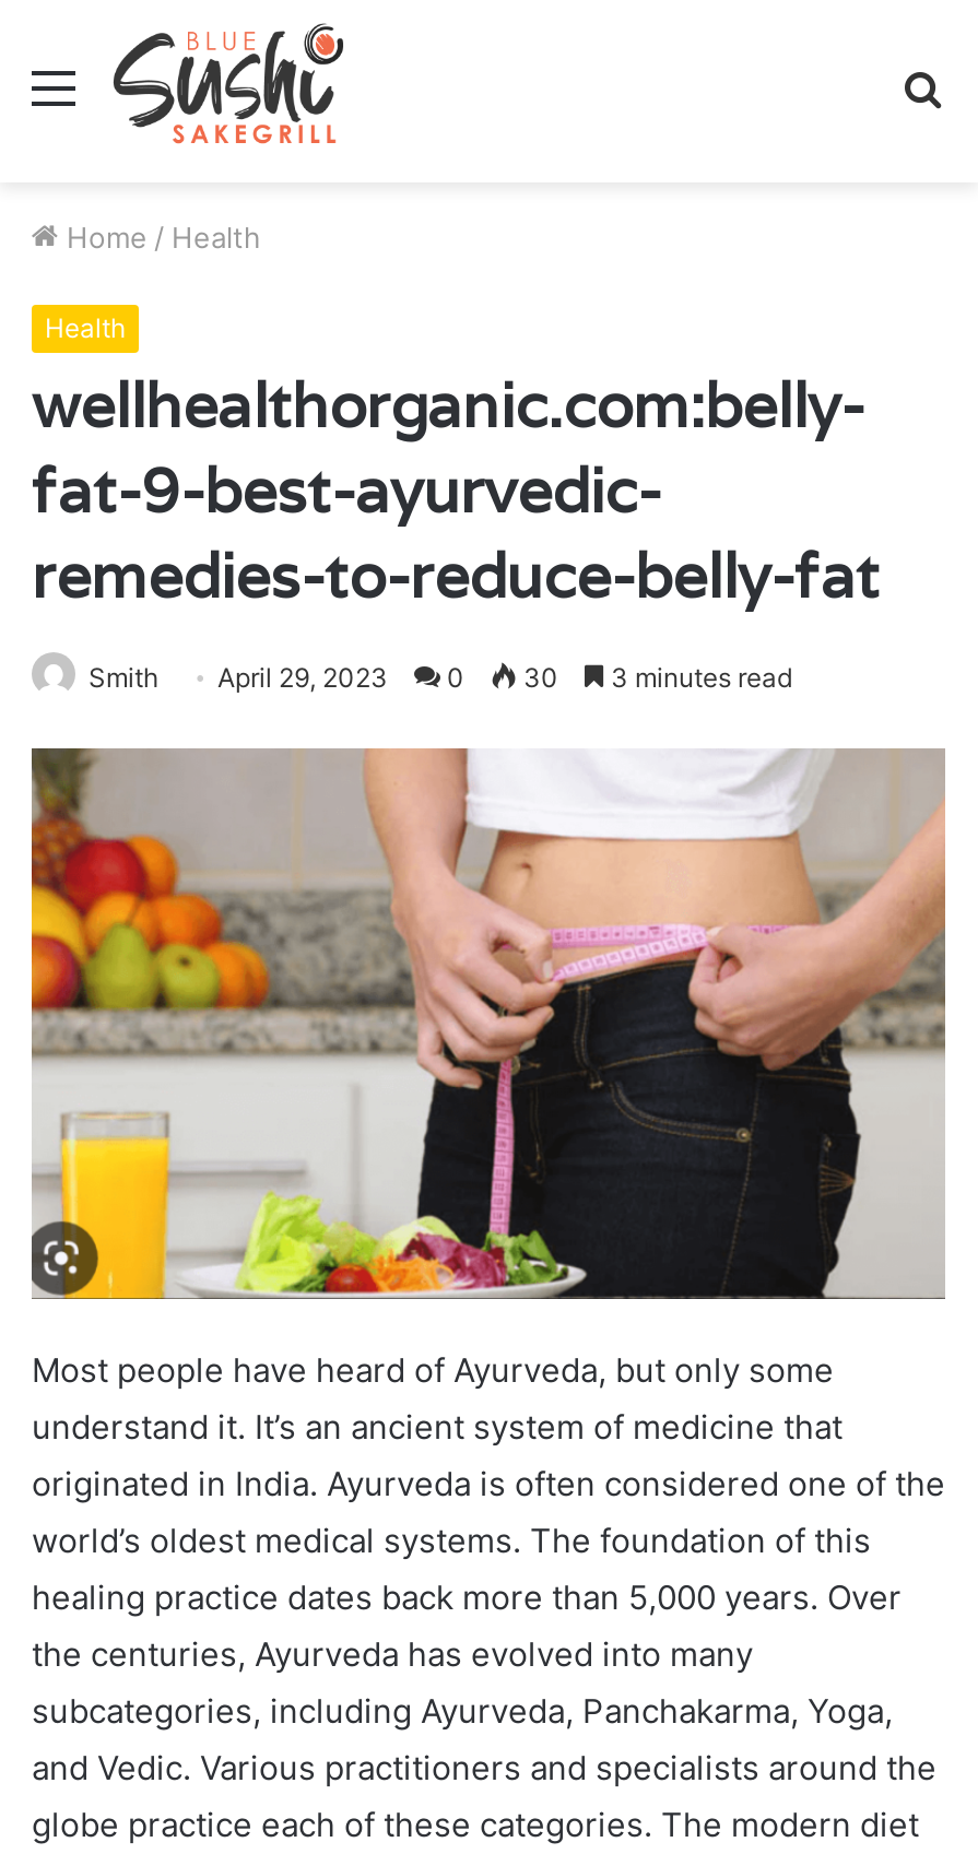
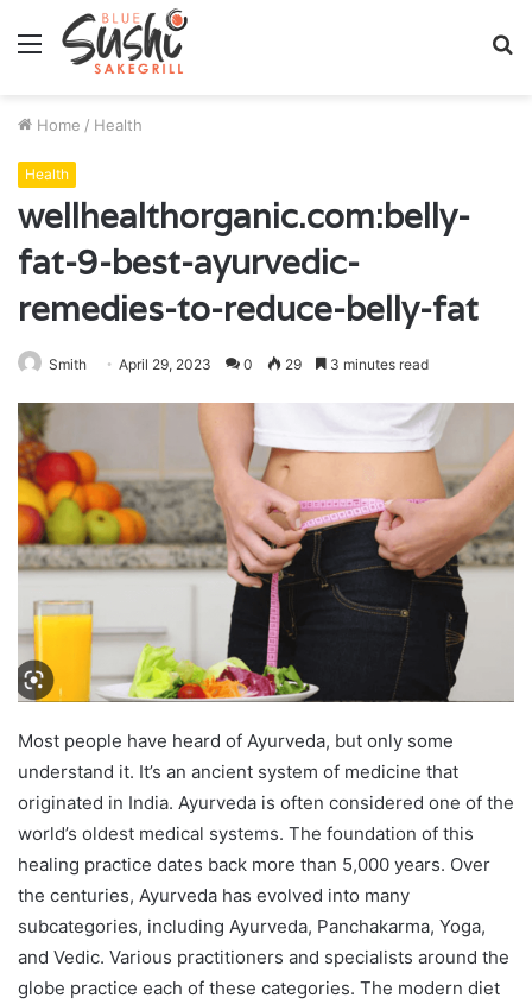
[89,661,792,694] Smith April 29, 2023 0 30 3 minutes read -> [49,355,429,373] Smith April 29, 2023 0 29 3 minutes read

